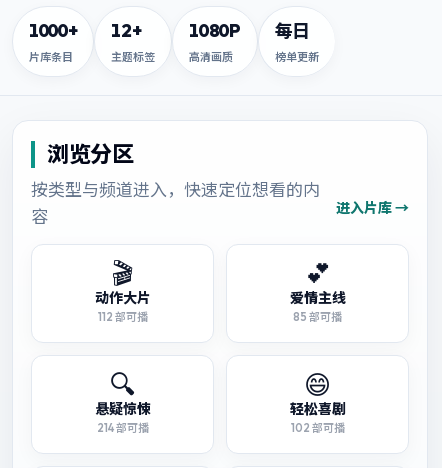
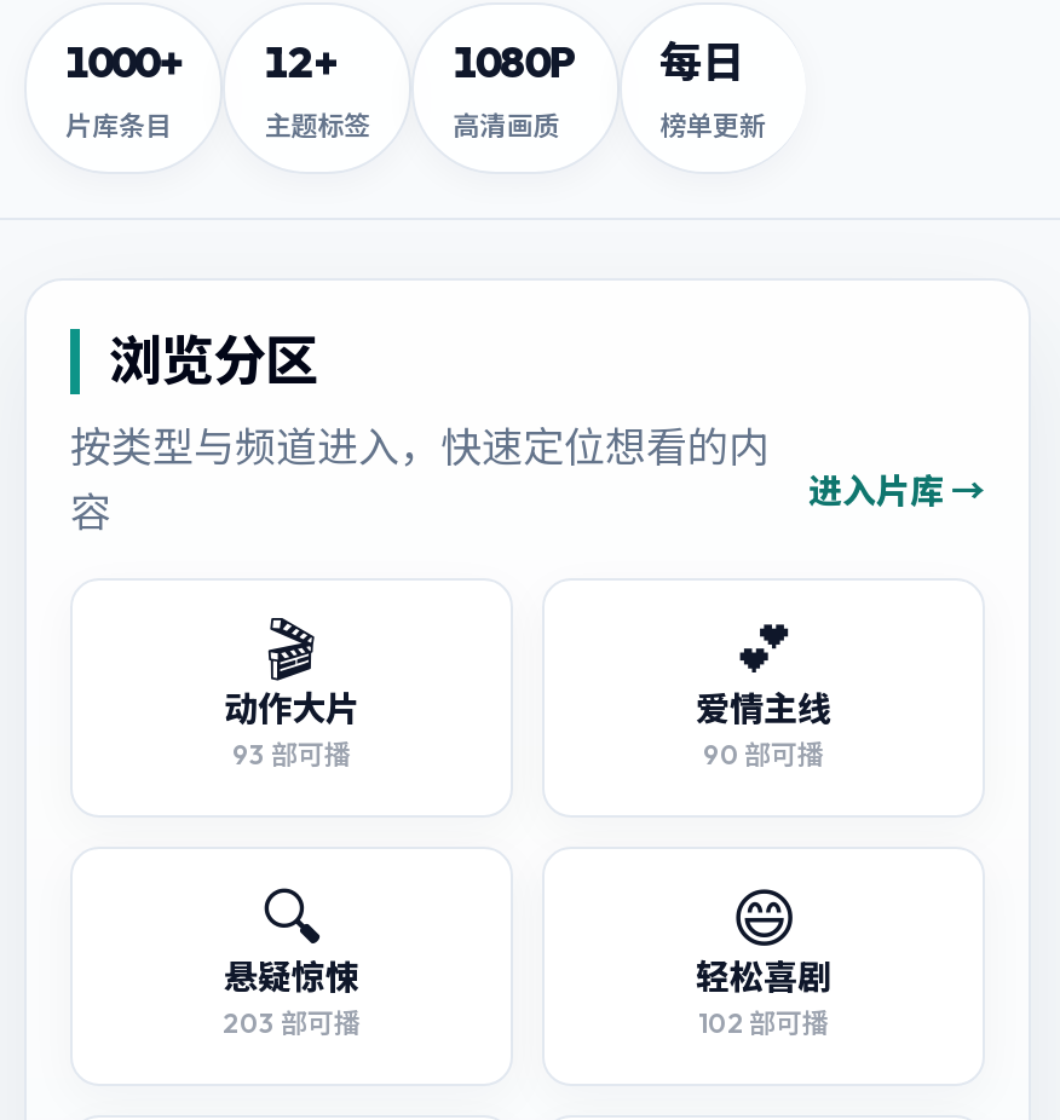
[97,310,147,324] 112部可播 -> [232,738,351,772] 93部可播
[293,310,342,324] 85部可播 -> [703,738,824,772] 90部可播
[96,421,148,435] 214部可播 -> [223,1006,361,1040] 203部可播

